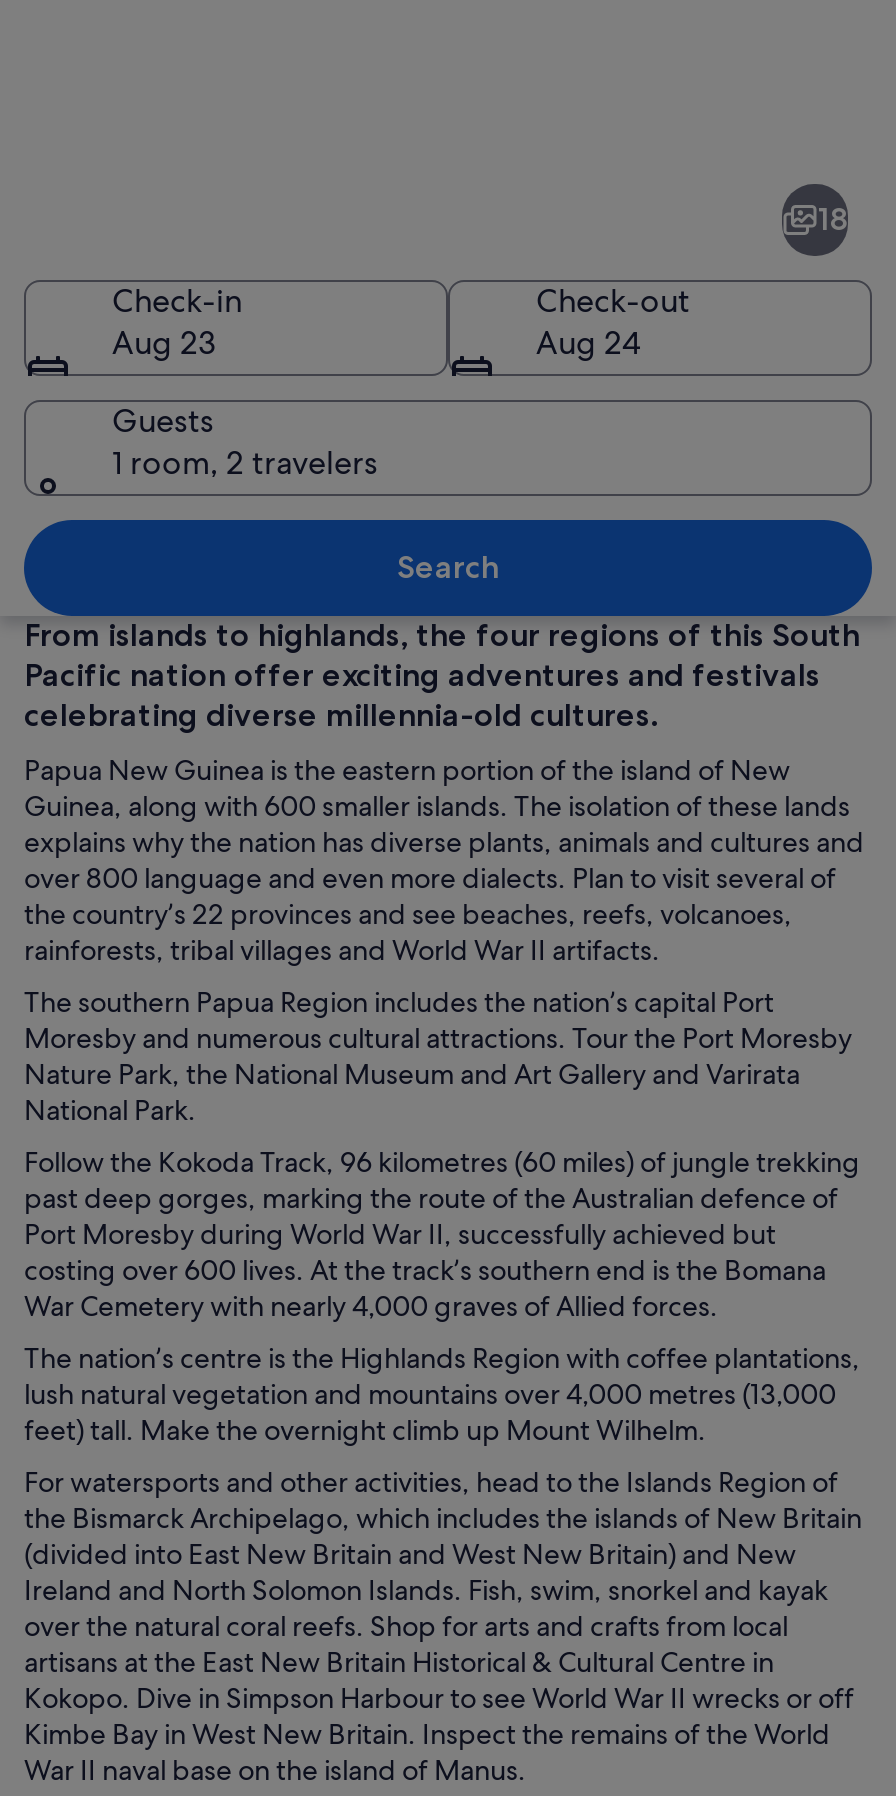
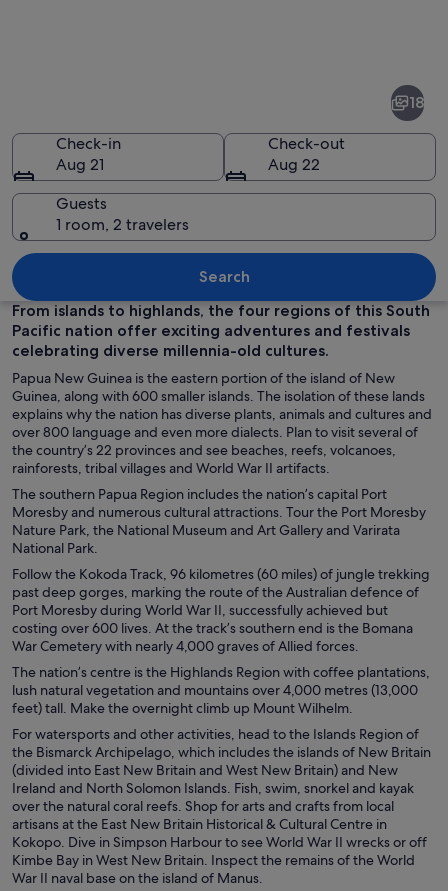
[112,321,216,363] Aug 23 -> [56,153,104,174] Aug 21
[536,321,640,363] Aug 24 -> [268,153,320,174] Aug 22

